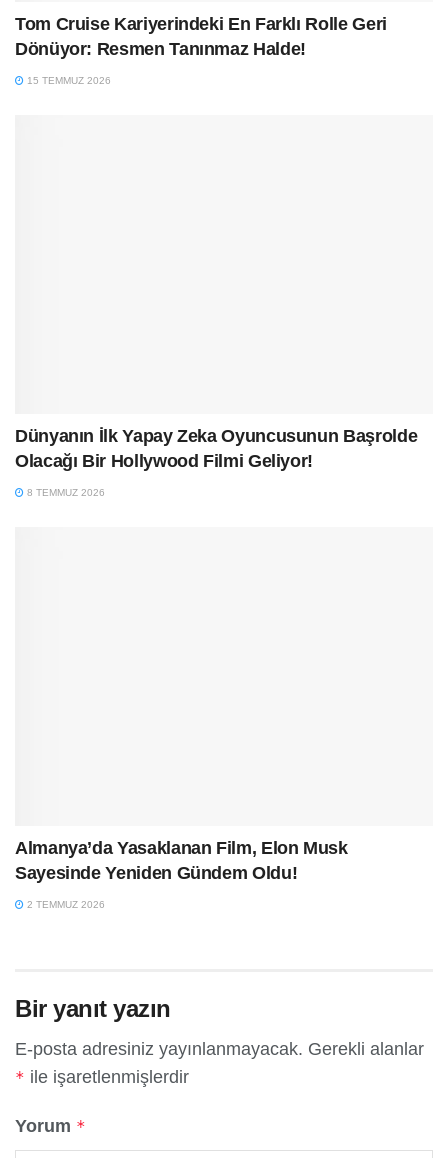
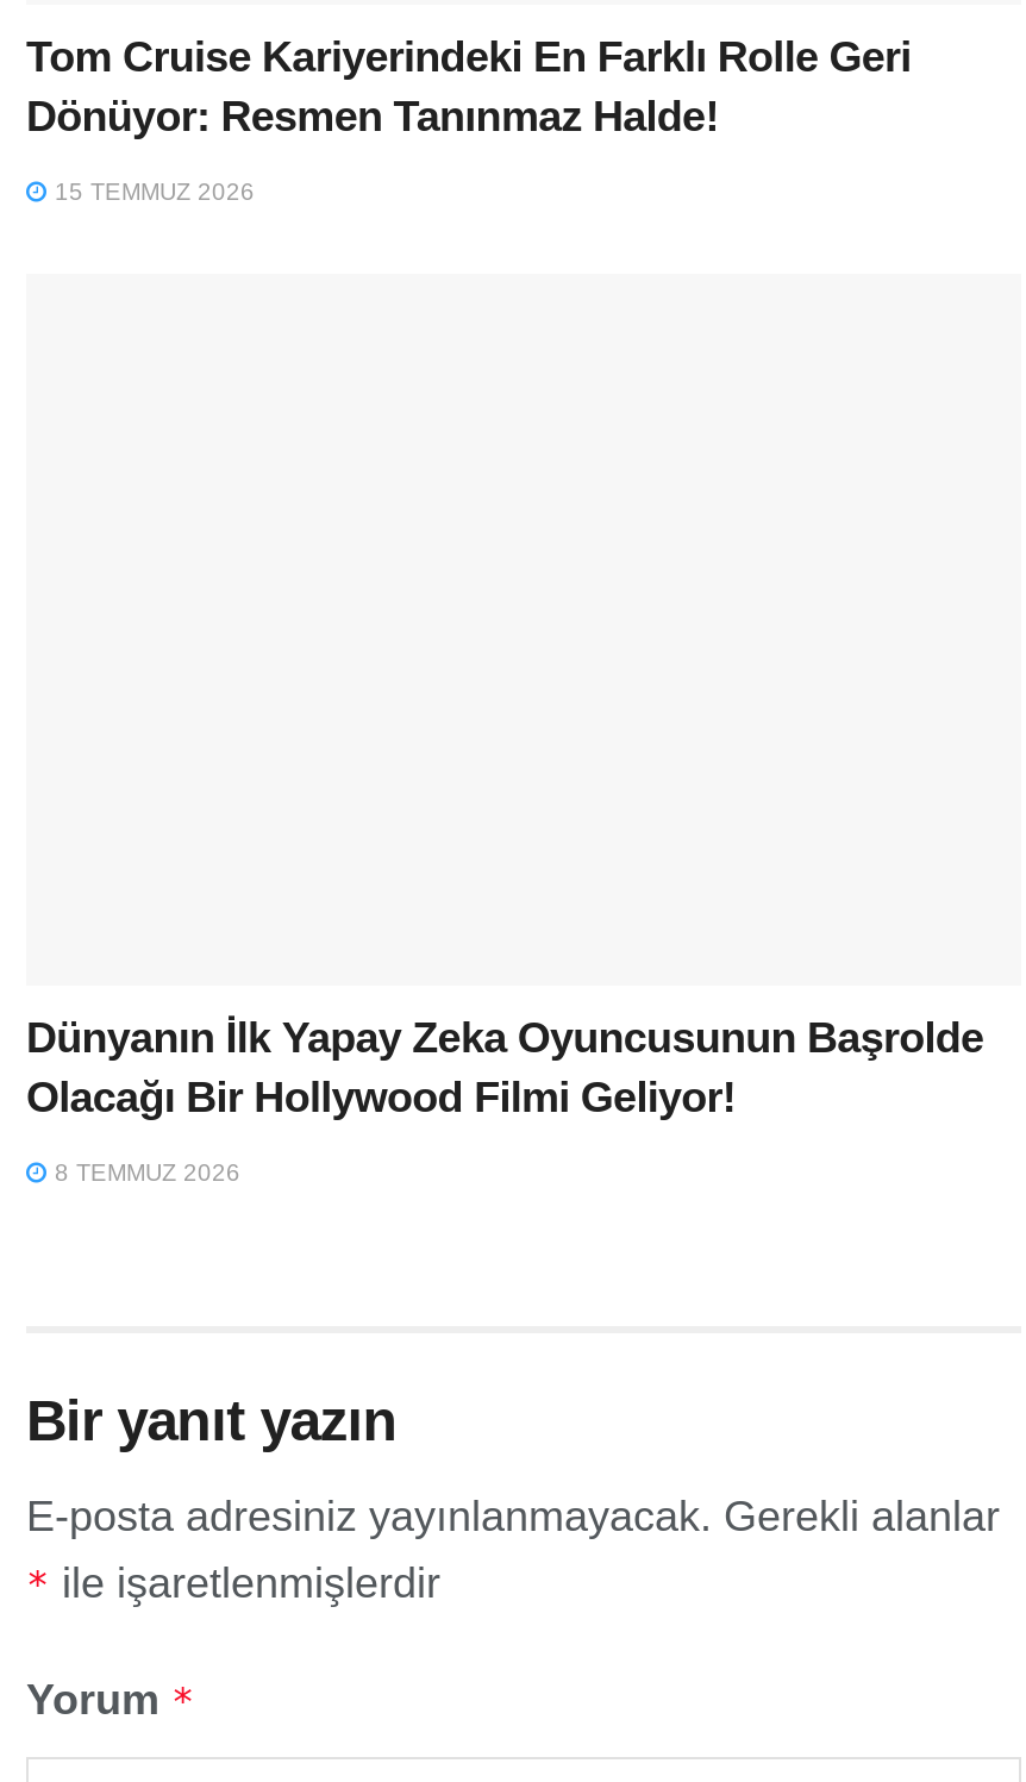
[15,838,348,910] Almanya’da Yasaklanan Film, Elon Musk | Sayesinde Yeniden Gündem Oldu! | 2 TEMMUZ 2026 -> none

